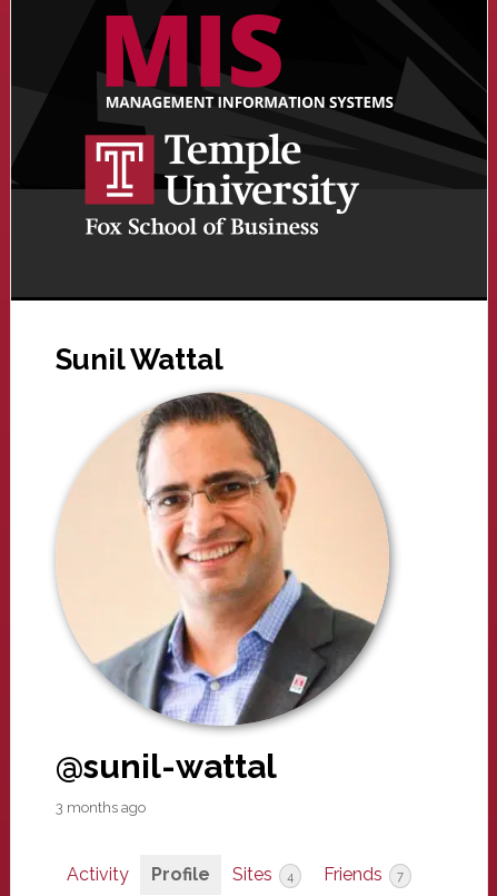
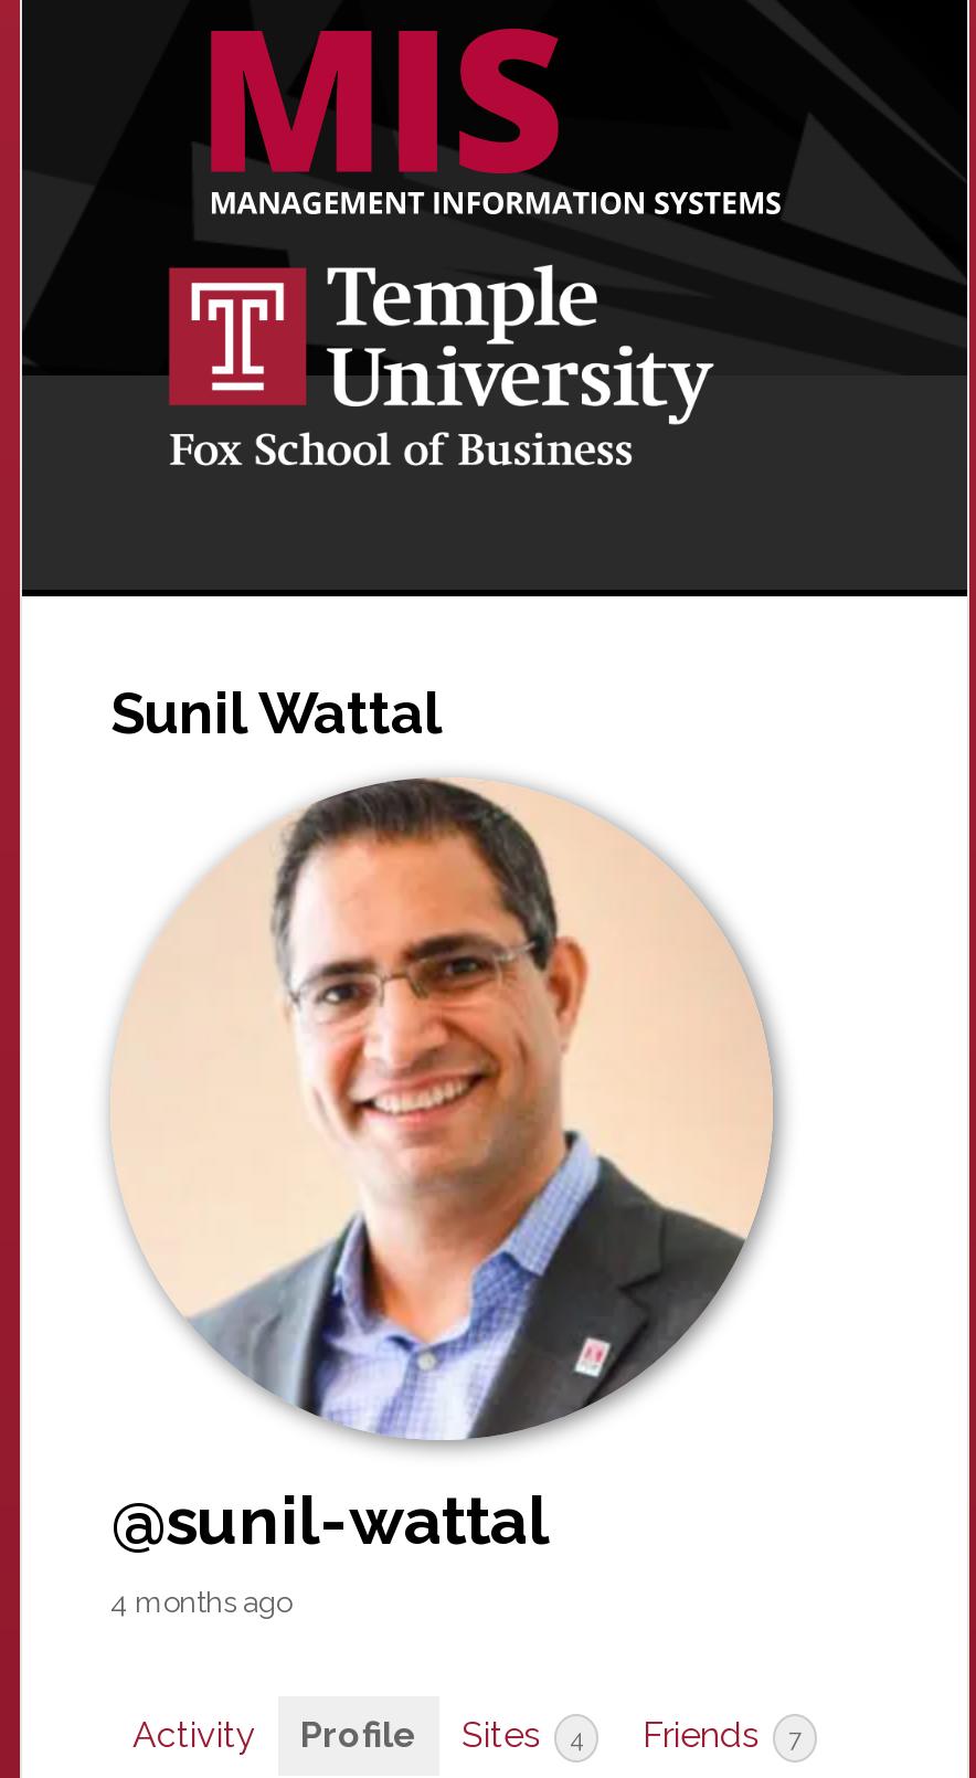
[56,799,146,816] 3 months ago -> [110,1586,291,1619] 4 months ago

